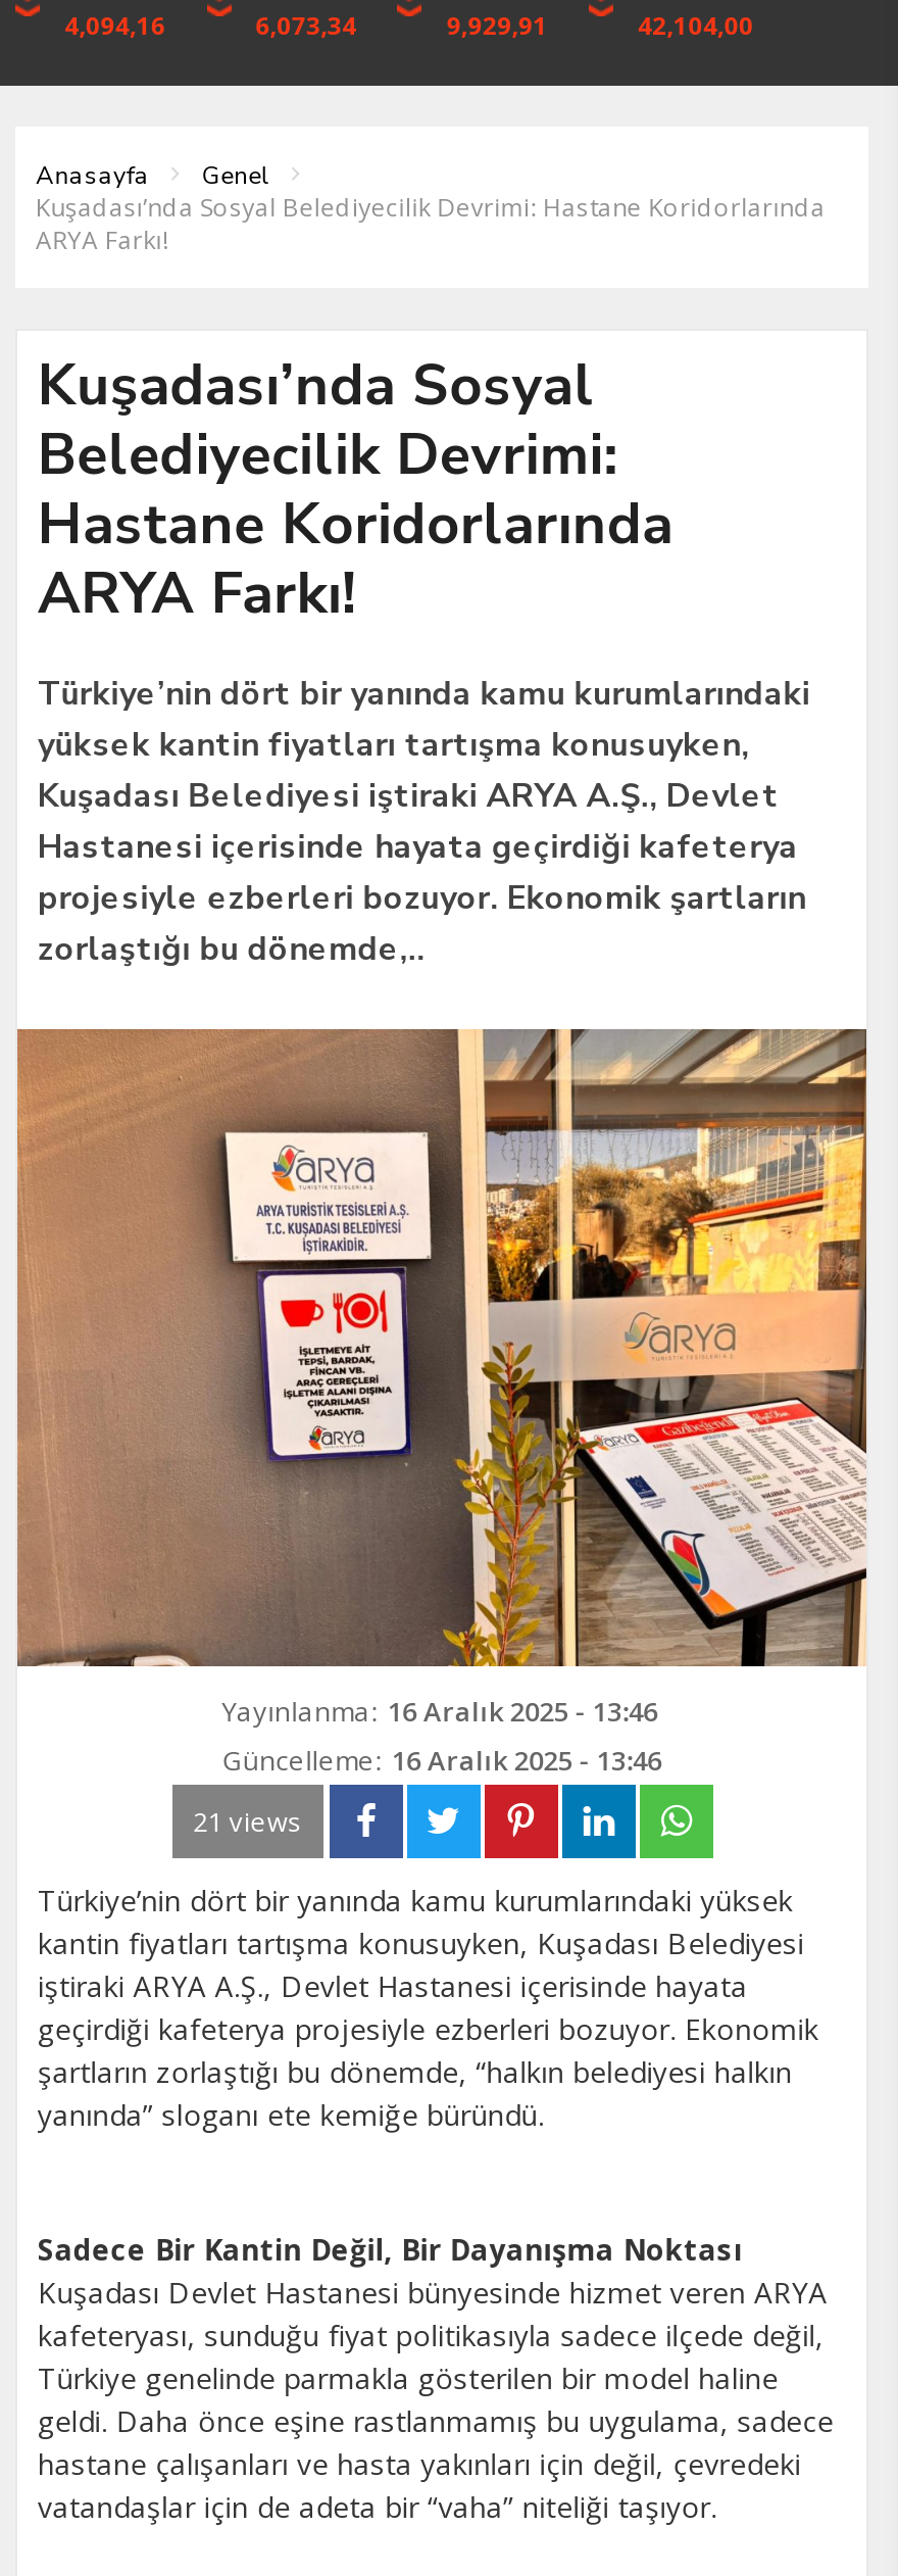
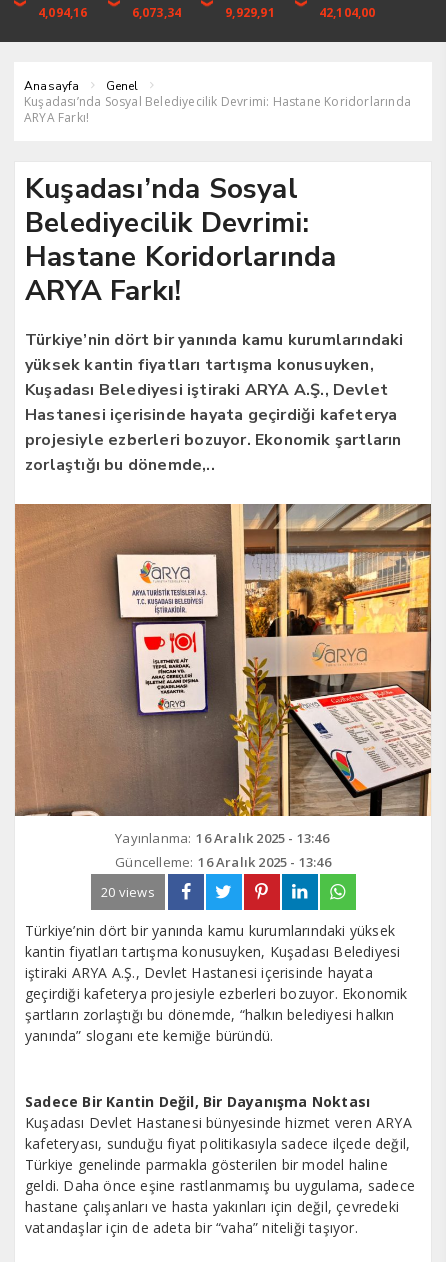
[193,1802,303,1839] 21 views -> [101,882,155,900] 20 views

